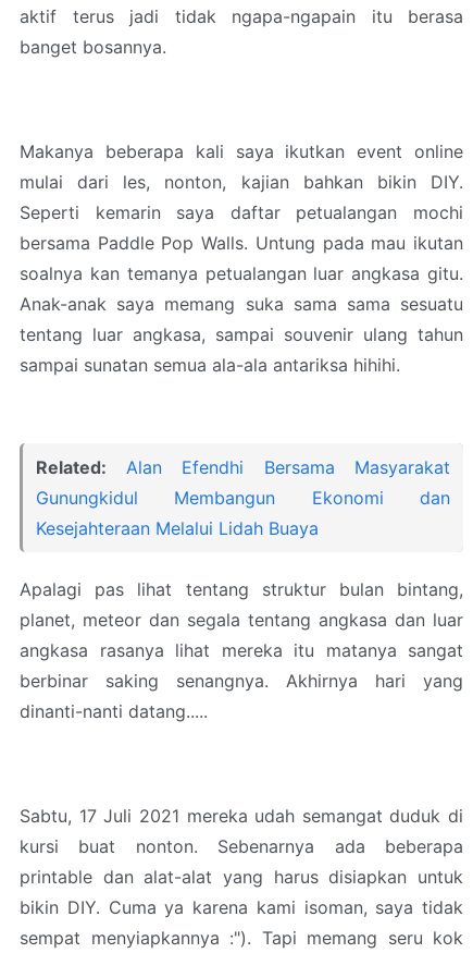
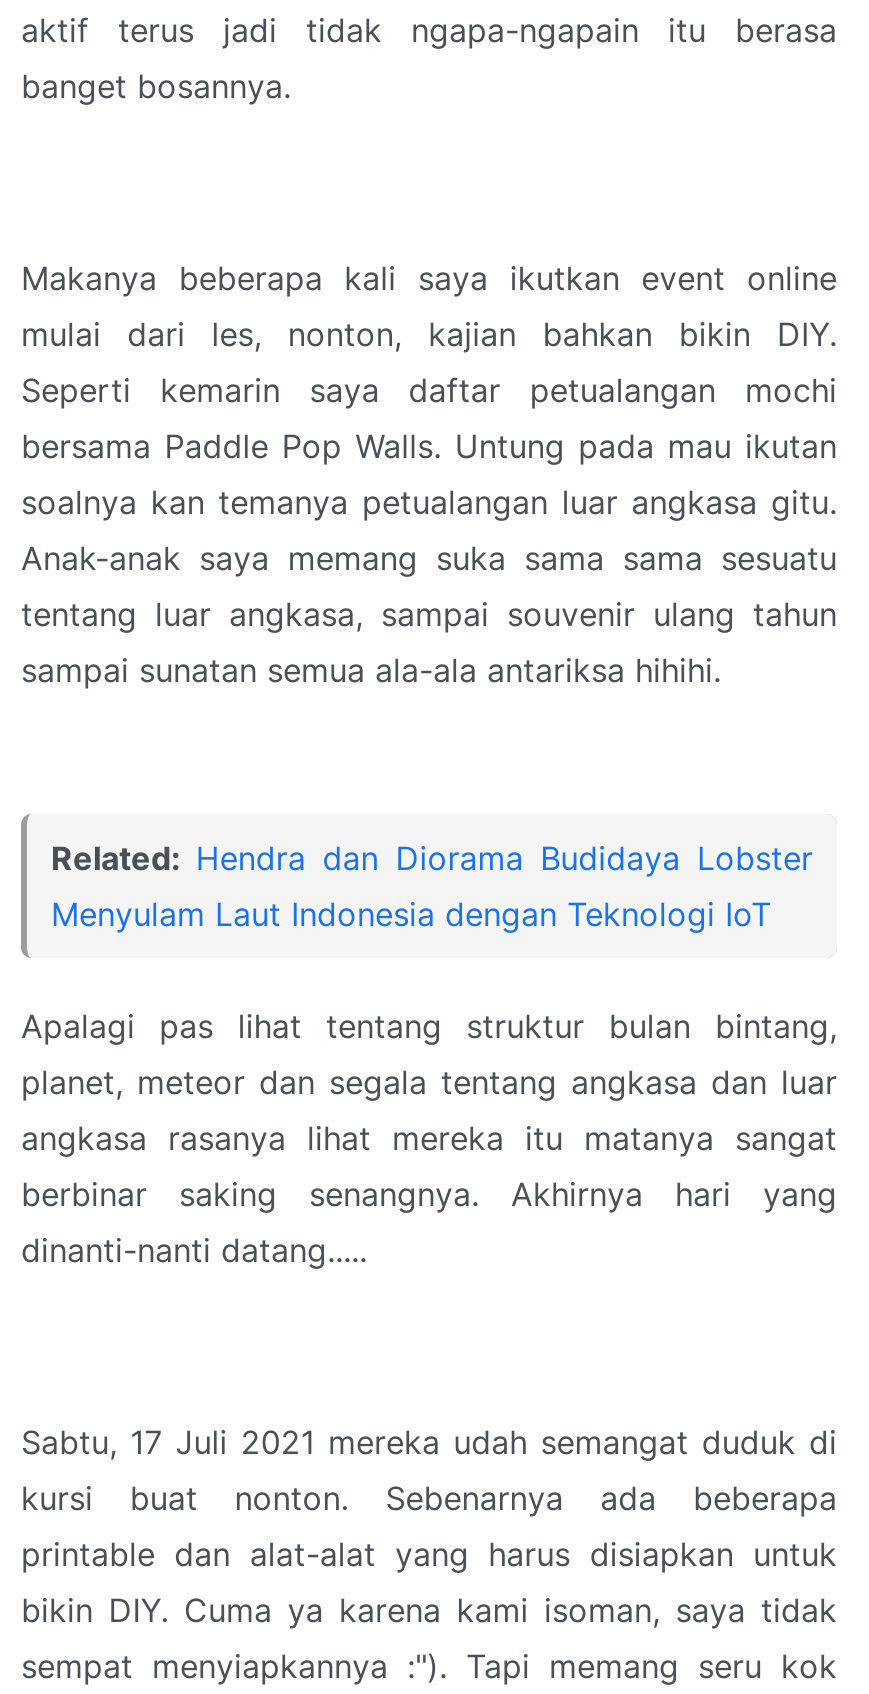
[36,456,450,539] Related: Alan Efendhi Bersama Masyarakat | Gunungkidul Membangun Ekonomi dan | Kesejahteraan Melalui Lidah Buaya -> [51,838,813,934] Related: Hendra dan Diorama Budidaya Lobster | Menyulam Laut Indonesia dengan Teknologi IoT

